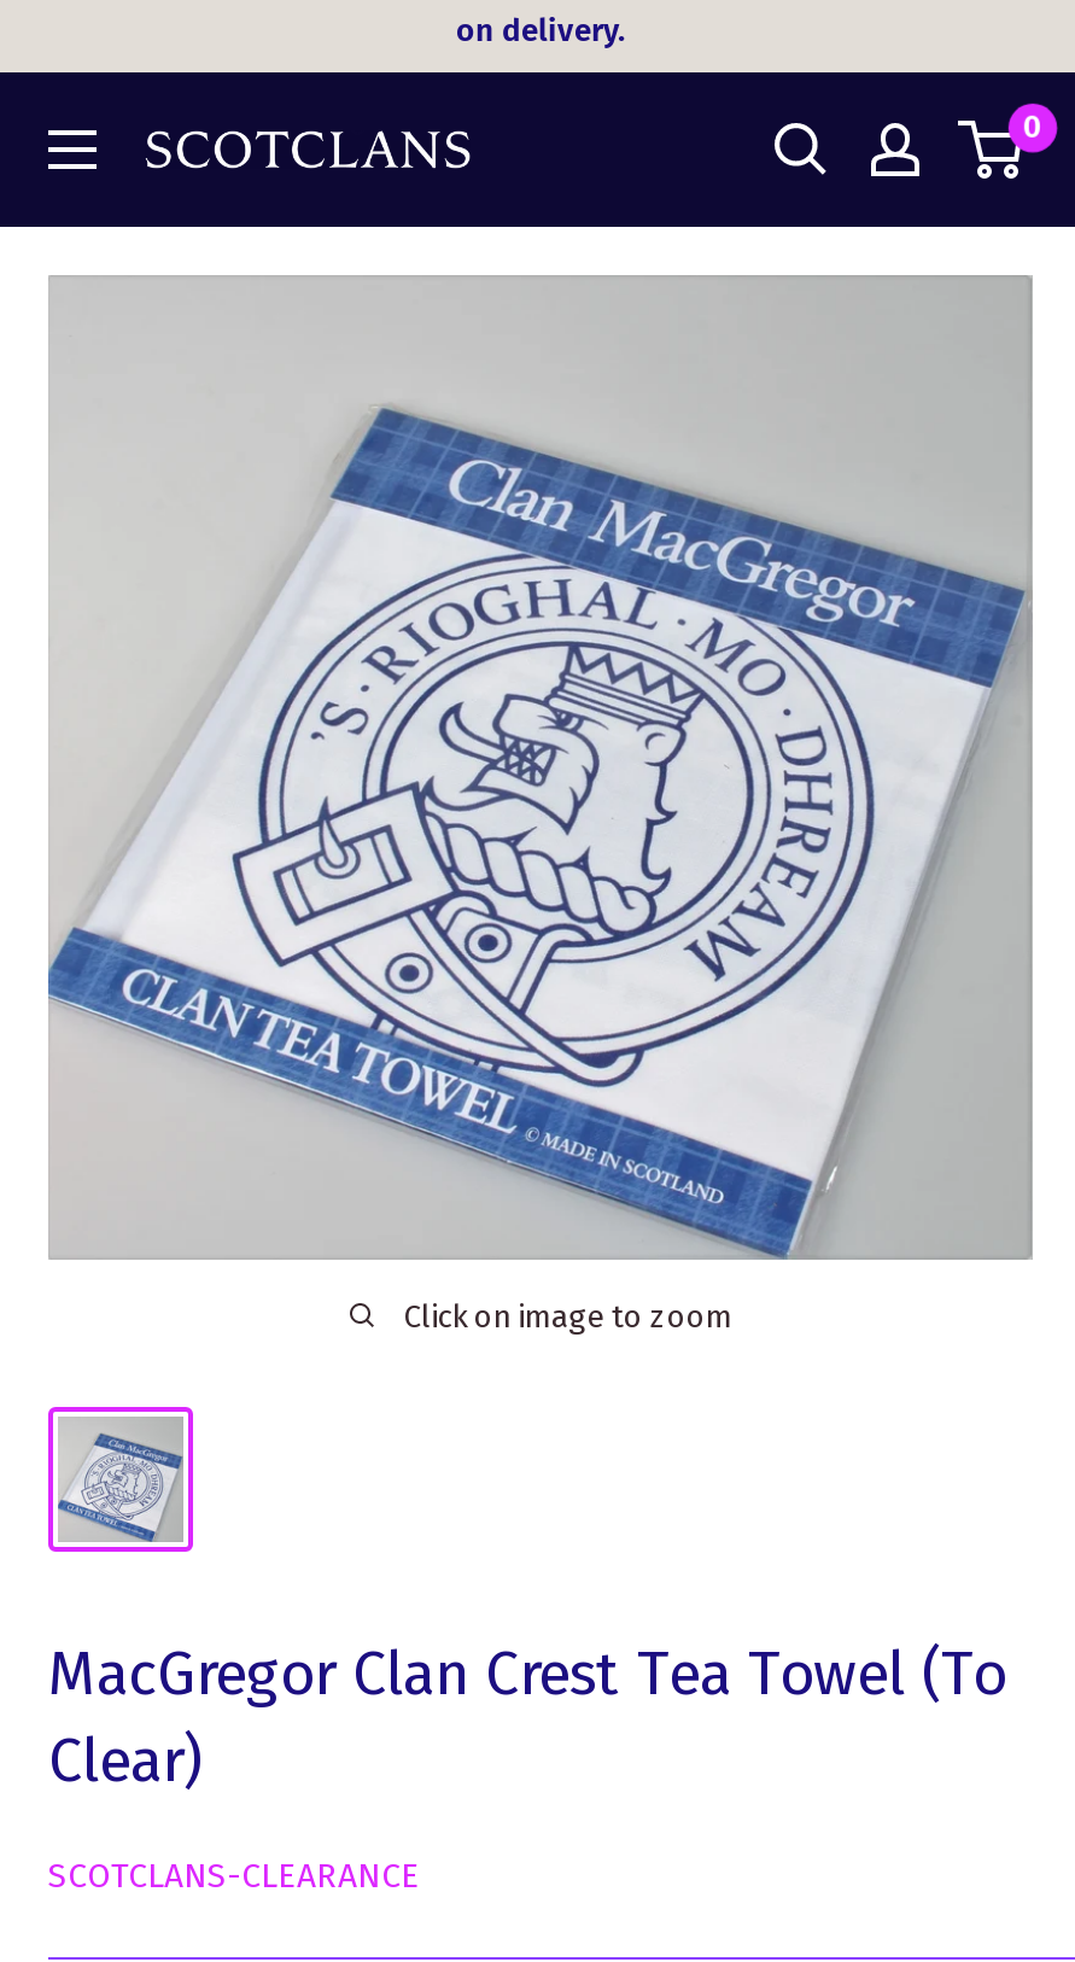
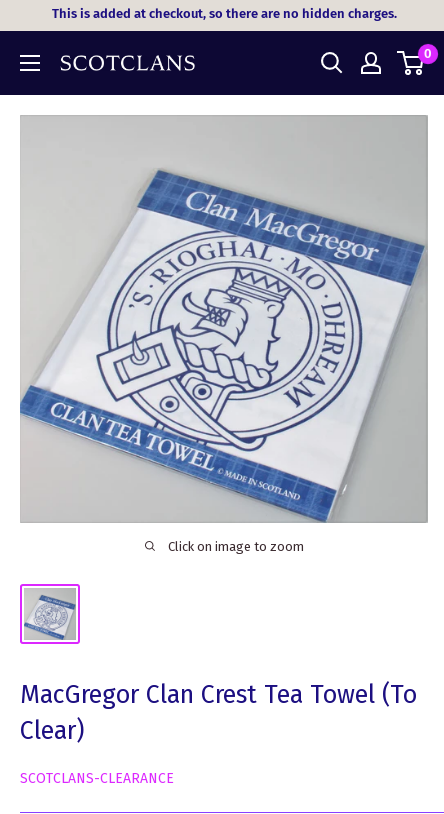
[456,12,625,48] on delivery. -> [51,6,396,21] This is added at checkout, so there are no hidden charges.

